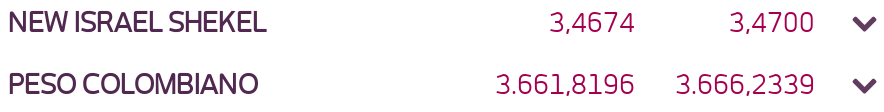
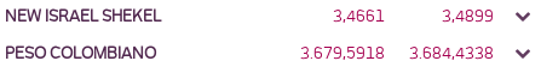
[549,12,635,38] 3,4674 -> [332,10,384,25] 3,4661
[729,12,815,38] 3,4700 -> [441,10,493,25] 3,4899
[495,74,635,100] 3.661,8196 -> [300,47,384,62] 3.679,5918
[675,74,815,100] 3.666,2339 -> [409,47,493,62] 3.684,4338

